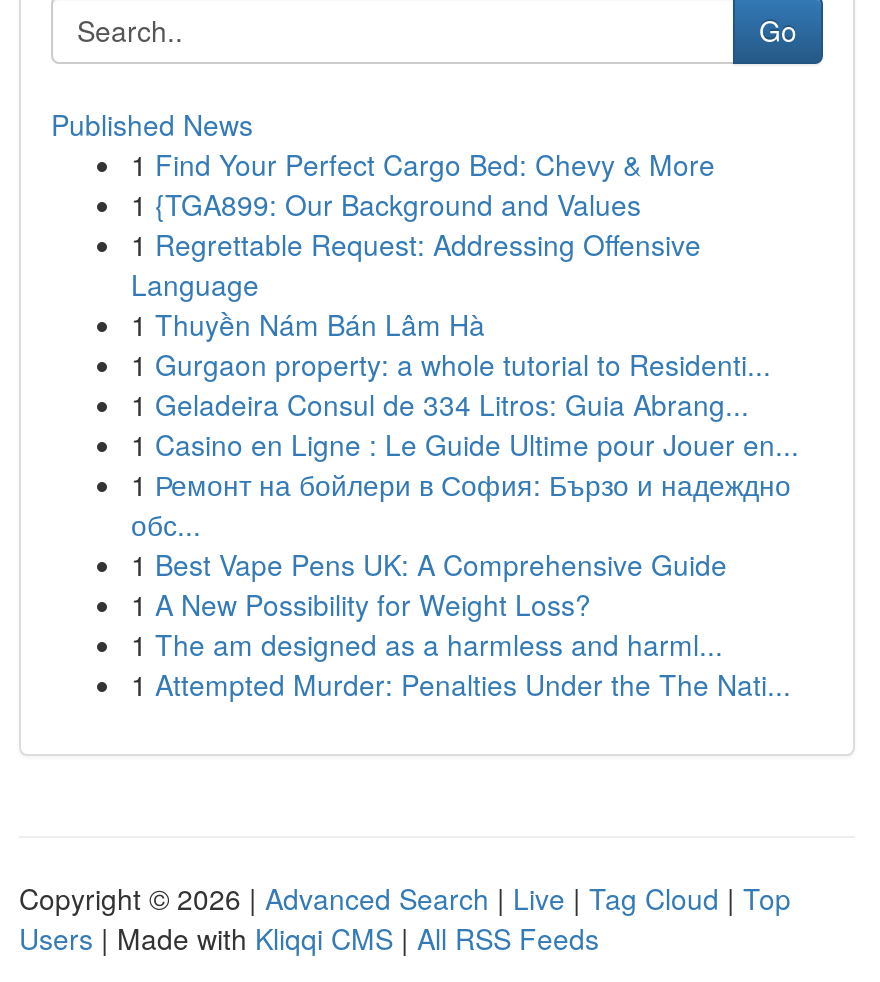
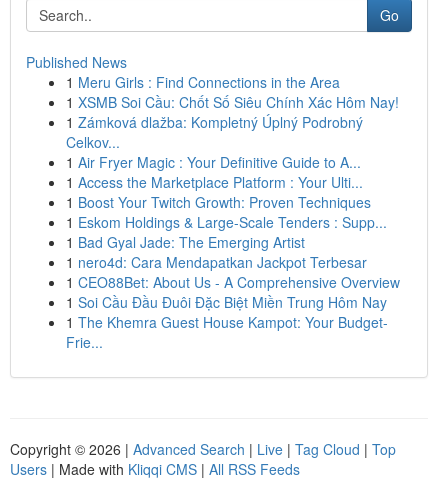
[131,144,799,704] 1 Find Your Perfect Cargo Bed: Chevy & More | 1 {TGA899: Our Background and Values | 1 Regrettable Request: Addressing Offensive | Language | 1 Thuyền Nám Bán Lâm Hà | 1 Gurgaon property: a whole tutorial to Residenti... | 1 Geladeira Consul de 334 Litros: Guia Abrang... | 1 Casino en Ligne : Le Guide Ultime pour Jouer en... | 1 Ремонт на бойлери в София: Бързо и надеждно | обс... | 1 Best Vape Pens UK: A Comprehensive Guide | 1 A New Possibility for Weight Loss? | 1 The am designed as a harmless and harml... | 1 Attempted Murder: Penalties Under the The Nati... -> [66,72,400,352] 1 Meru Girls : Find Connections in the Area | 1 XSMB Soi Cầu: Chốt Số Siêu Chính Xác Hôm Nay! | 1 Zámková dlažba: Kompletný Úplný Podrobný | Celkov... | 1 Air Fryer Magic : Your Definitive Guide to A... | 1 Access the Marketplace Platform : Your Ulti... | 1 Boost Your Twitch Growth: Proven Techniques | 1 Eskom Holdings & Large-Scale Tenders : Supp... | 1 Bad Gyal Jade: The Emerging Artist | 1 nero4d: Cara Mendapatkan Jackpot Terbesar | 1 CEO88Bet: About Us - A Comprehensive Overview | 1 Soi Cầu Đầu Đuôi Đặc Biệt Miền Trung Hôm Nay | 1 The Khemra Guest House Kampot: Your Budget- | Frie...

